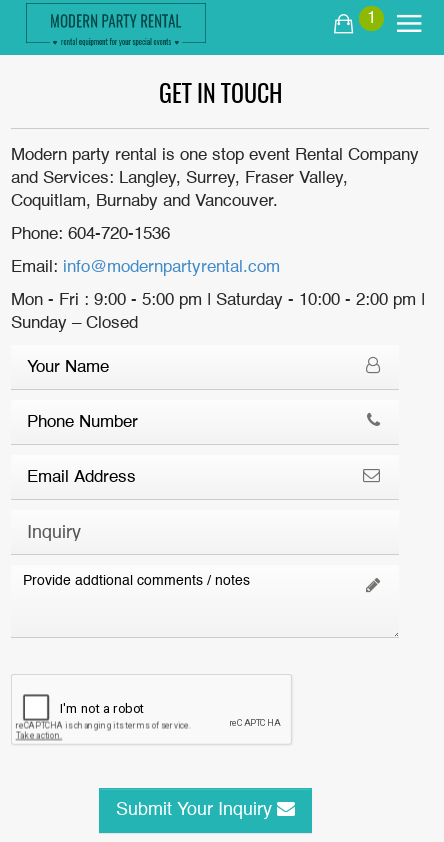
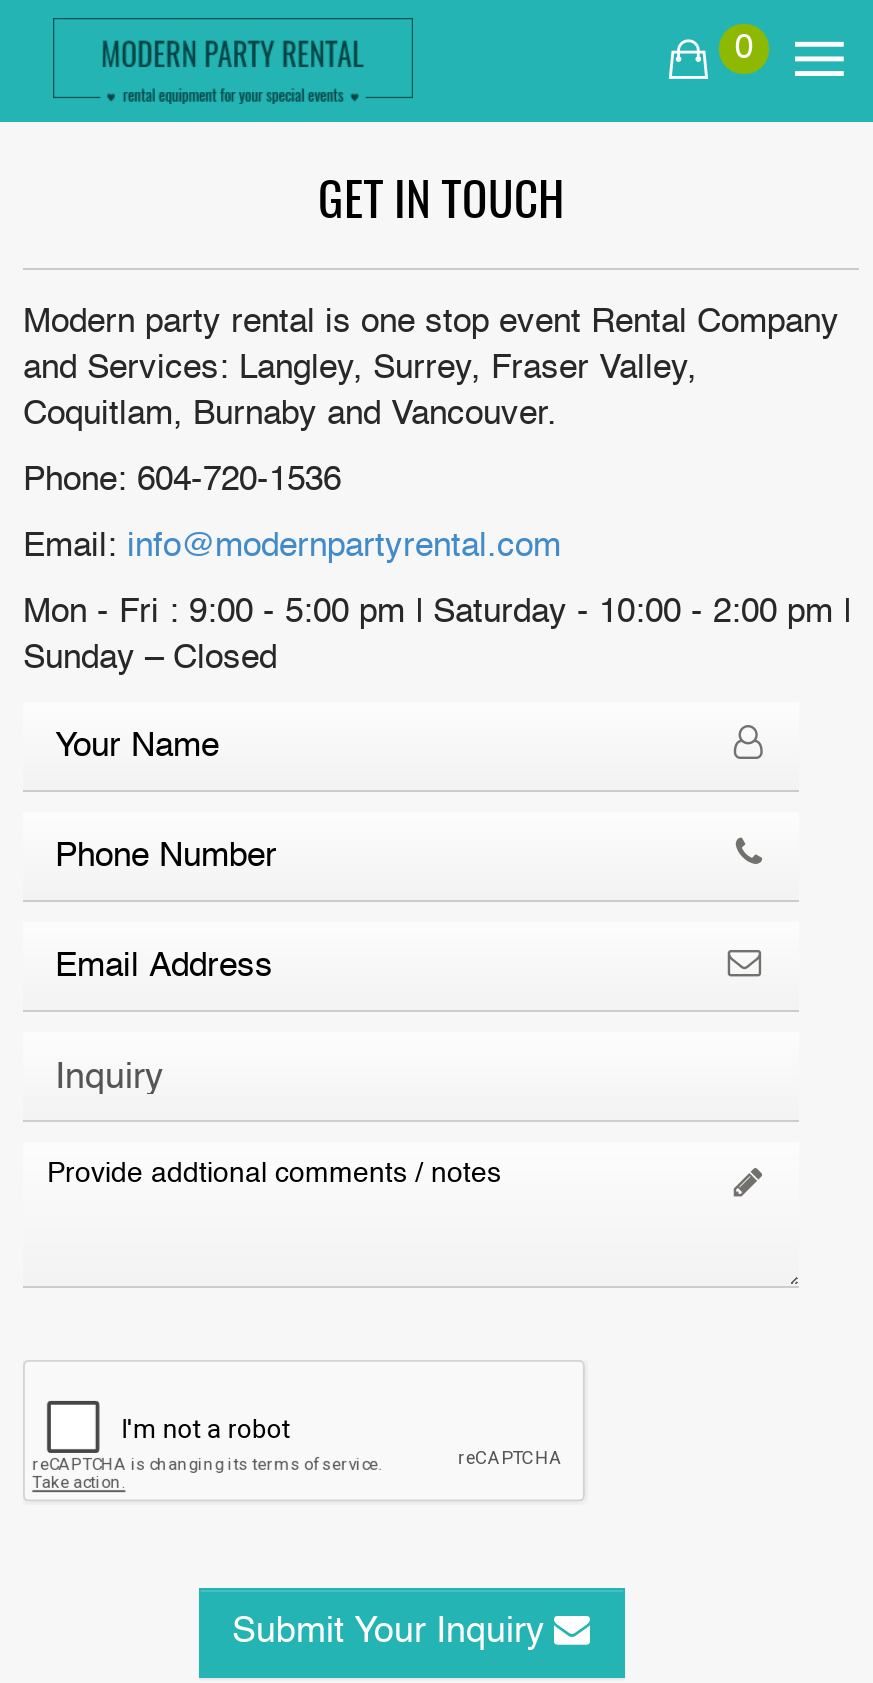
[367,10,376,27] 1 -> [735,31,753,65] 0

